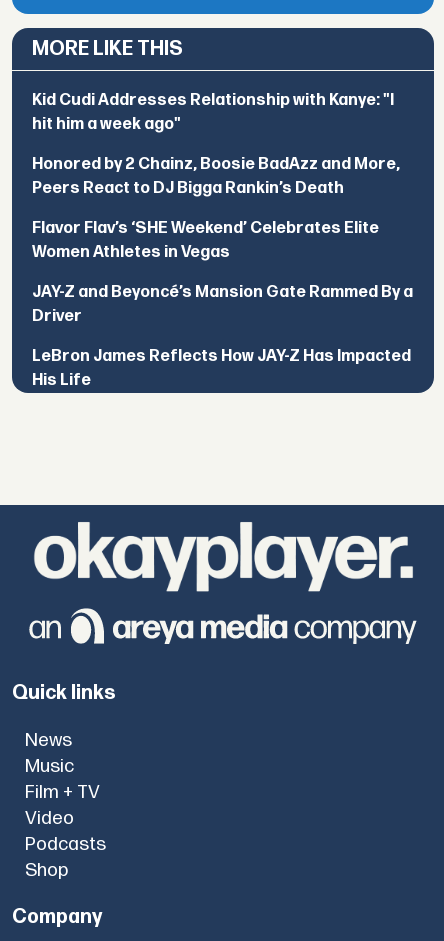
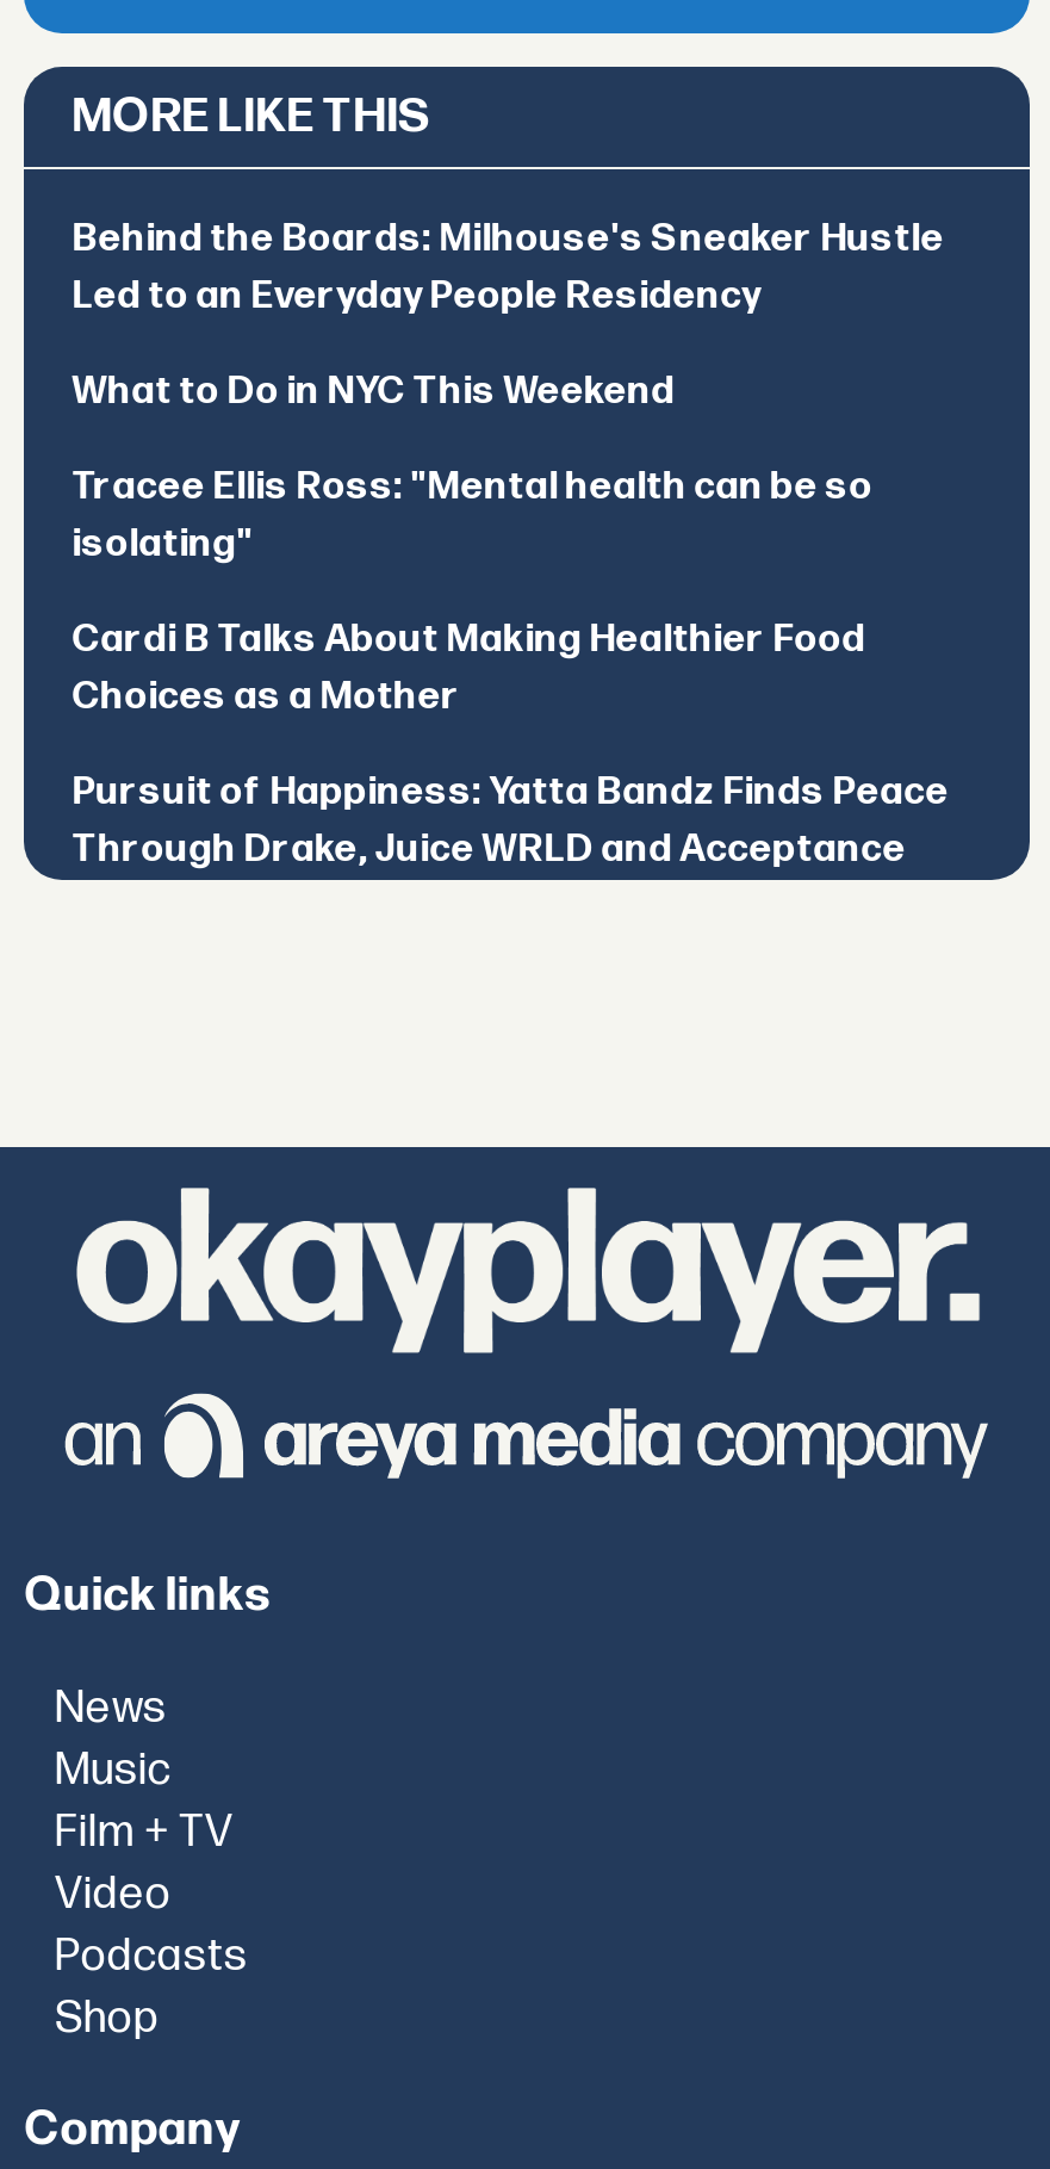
[32,91,394,134] Kid Cudi Addresses Relationship with Kanye: "I | hit him a week ago" -> [72,218,944,321] Behind the Boards: Milhouse's Sneaker Hustle | Led to an Everyday People Residency
[32,155,400,198] Honored by 2 Chainz, Boosie BadAzz and More, | Peers React to DJ Bigga Rankin’s Death -> [72,371,675,416] What to Do in NYC This Weekend
[32,219,379,262] Flavor Flav’s ‘SHE Weekend’ Celebrates Elite | Women Athletes in Vegas -> [72,466,873,568] Tracee Ellis Ross: "Mental health can be so | isolating"
[32,283,413,326] JAY-Z and Beyoncé’s Mansion Gate Rammed By a | Driver -> [72,618,866,721] Cardi B Talks About Making Healthier Food | Choices as a Mother
[32,347,411,390] LeBron James Reflects How JAY-Z Has Impacted | His Life -> [72,771,949,873] Pursuit of Happiness: Yatta Bandz Finds Peace | Through Drake, Juice WRLD and Acceptance

